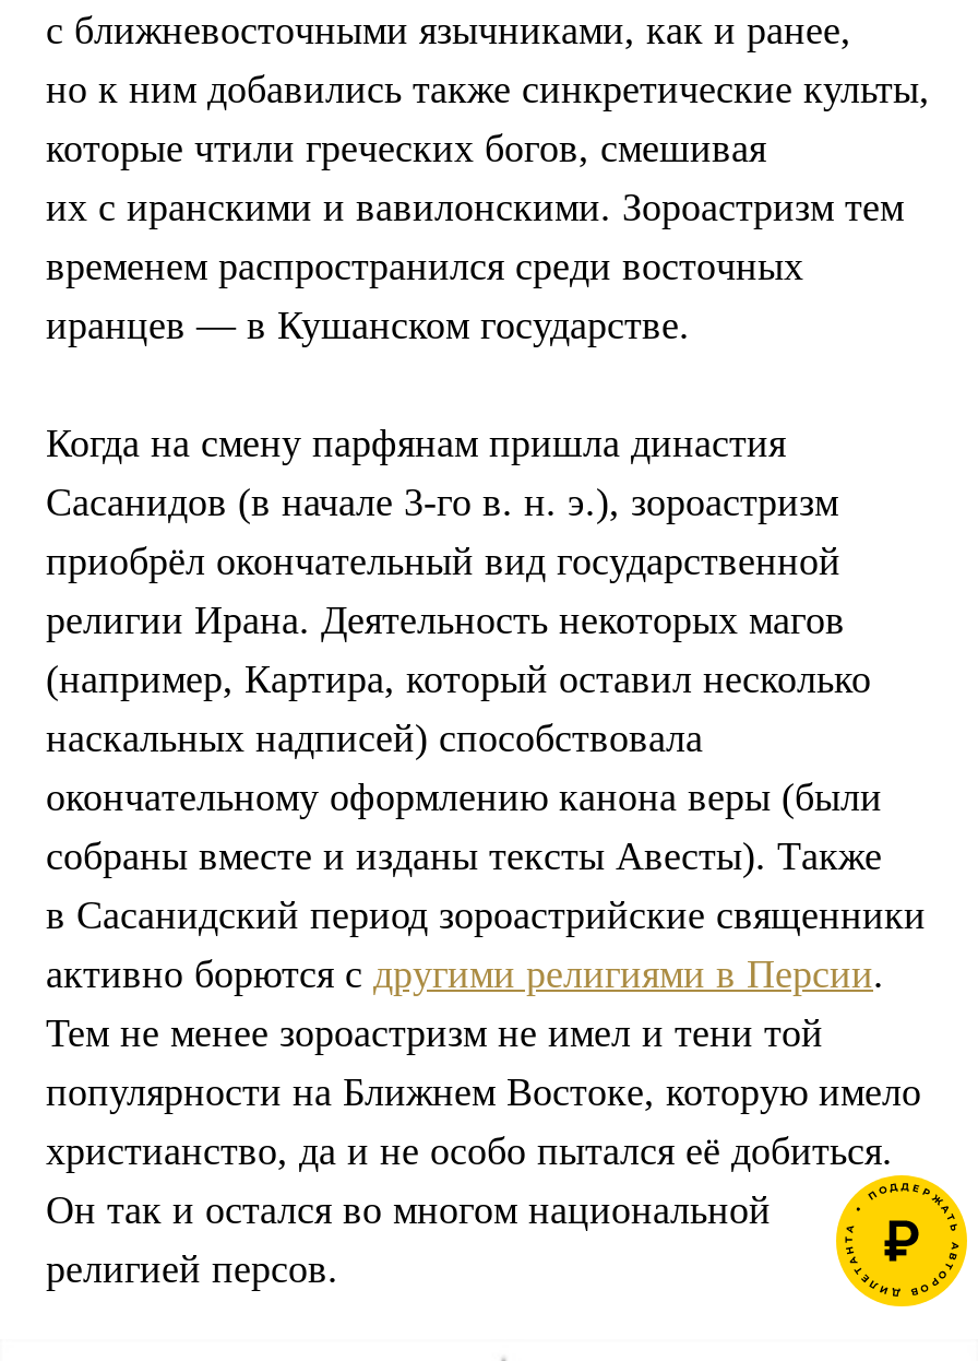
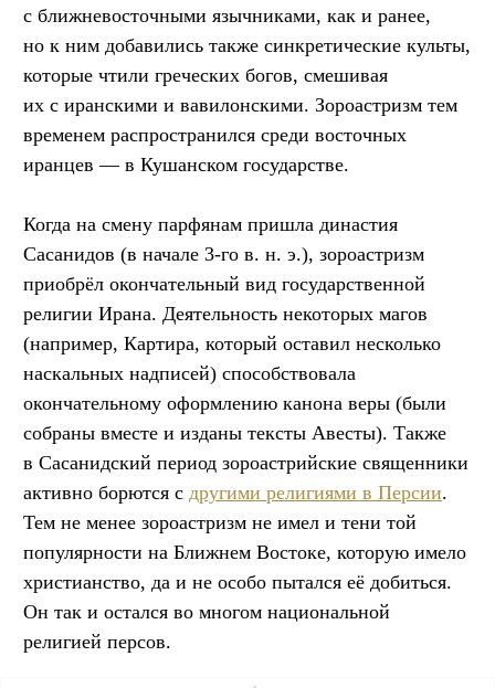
[834,1173,969,1309] [image] -> none

